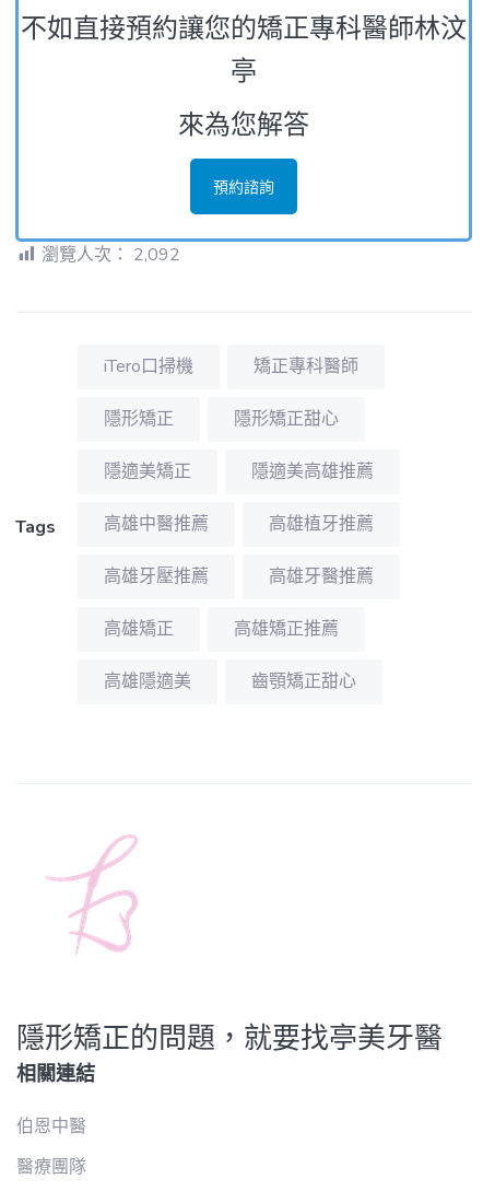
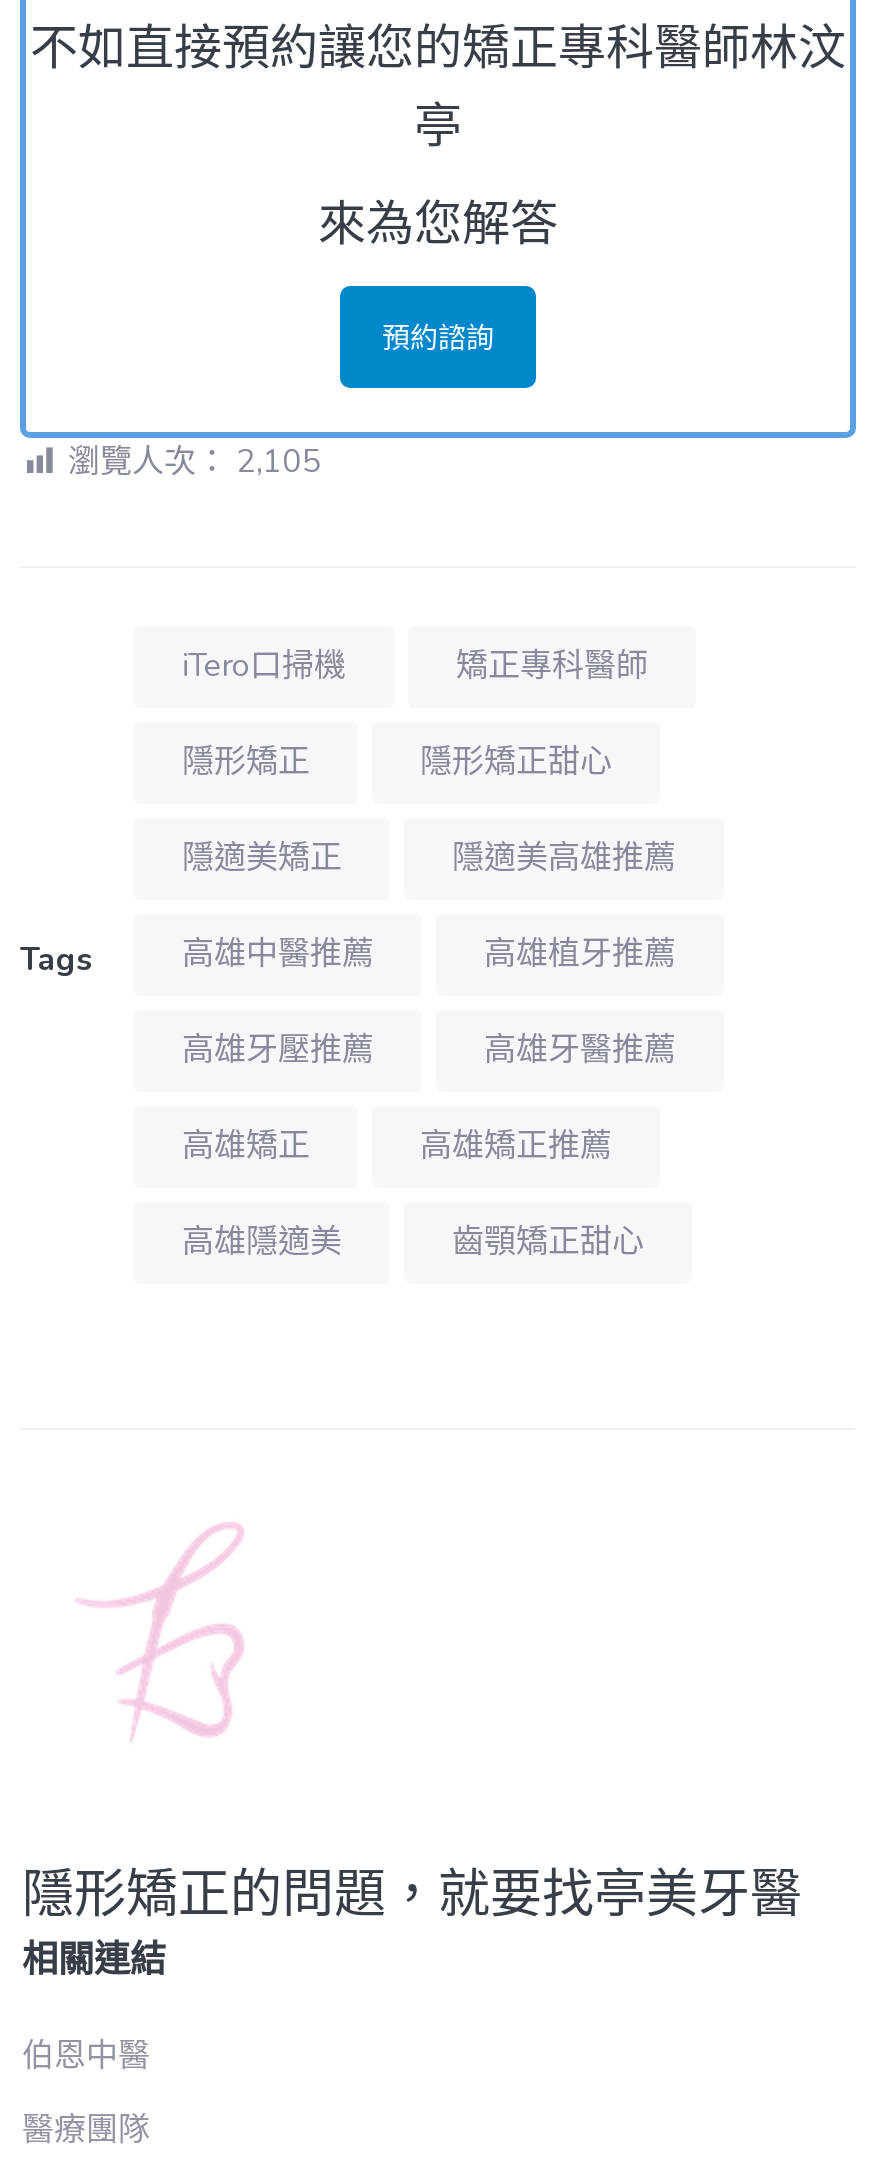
[42,243,180,267] 瀏覽人次： 2,092 -> [68,440,322,484] 瀏覽人次： 2,105

